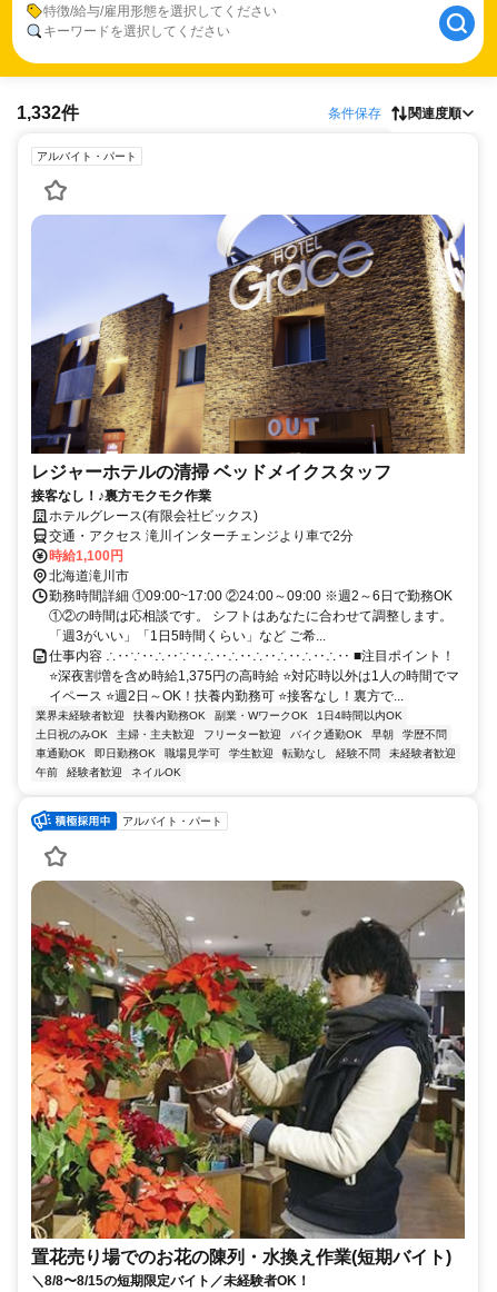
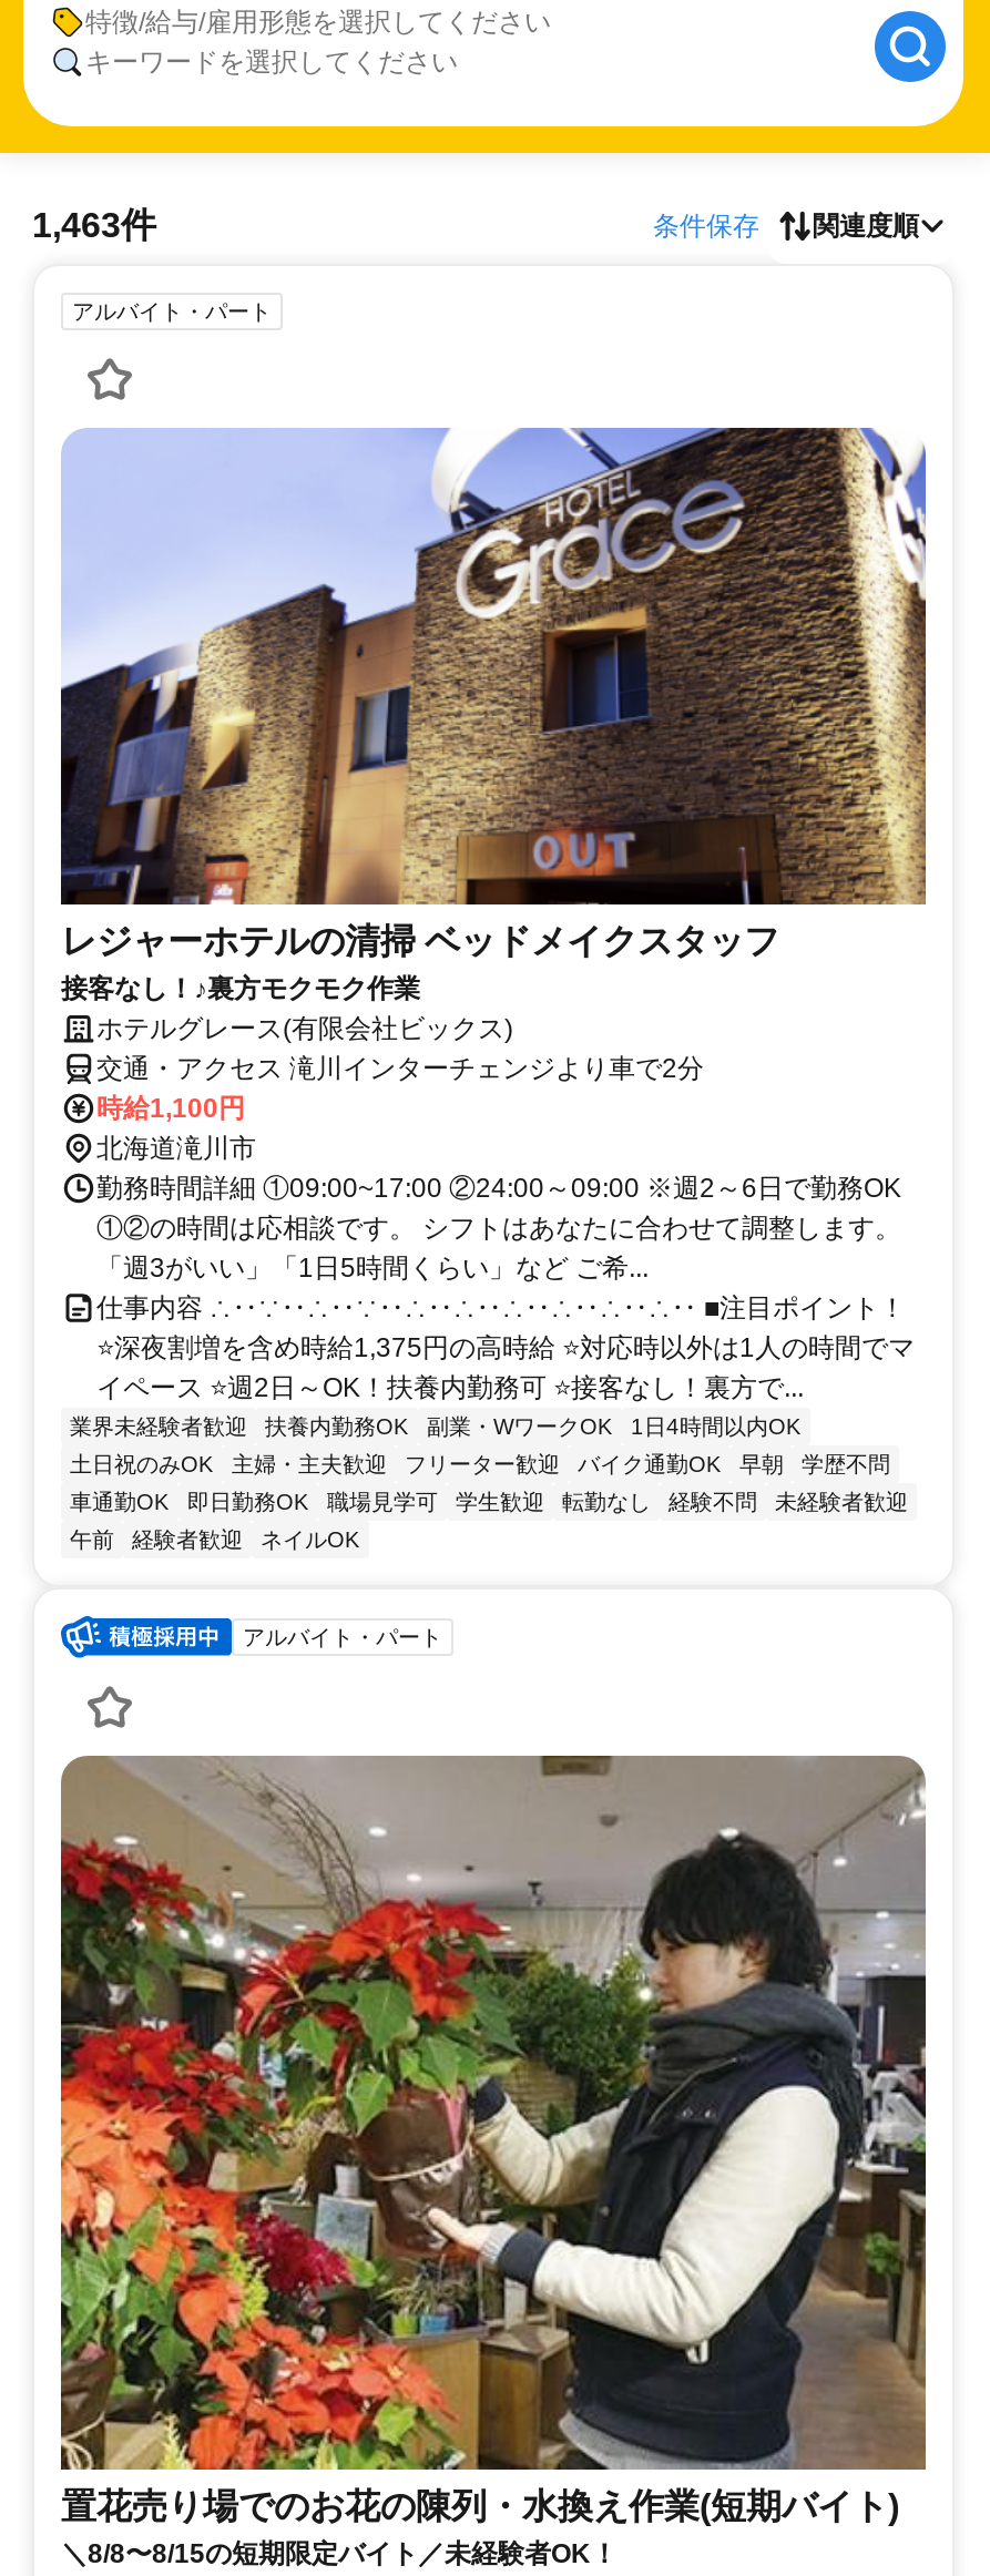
[17,103,79,122] 1,332件 -> [32,206,156,244] 1,463件

